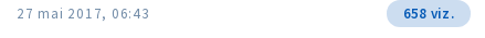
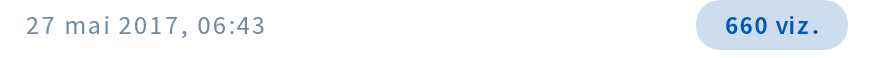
[403,4,454,22] 658 viz. -> [725,7,818,41] 660 viz.

